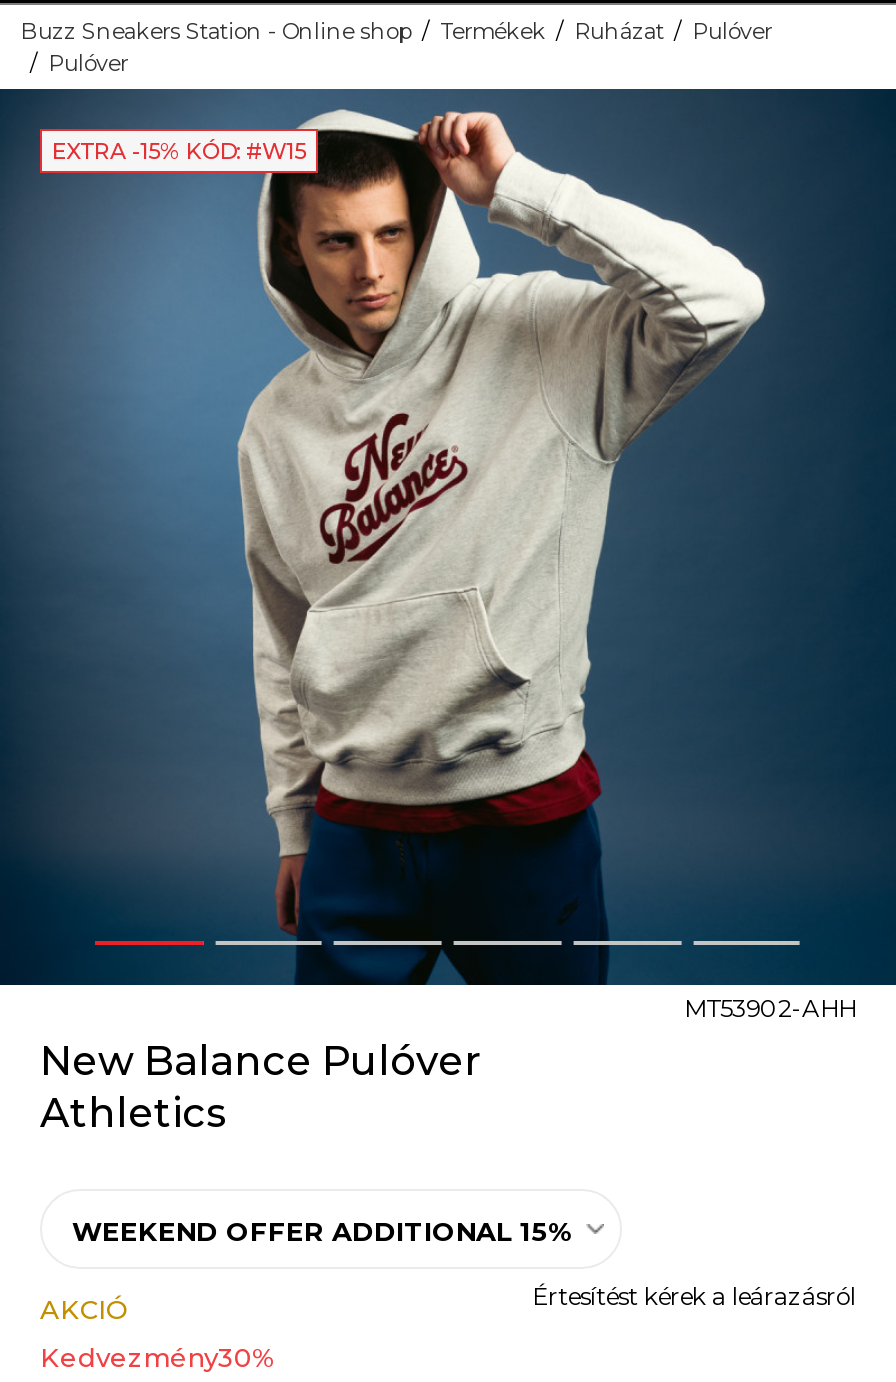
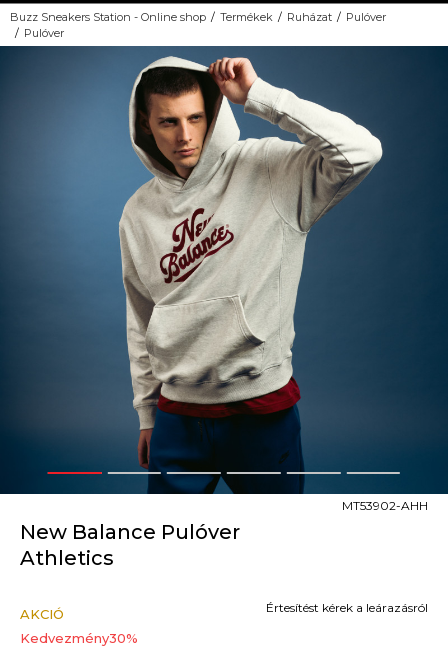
[52,137,306,165] EXTRA -15% KÓD: #W15 -> none
[72,1215,570,1247] WEEKEND OFFER ADDITIONAL 15% -> none

